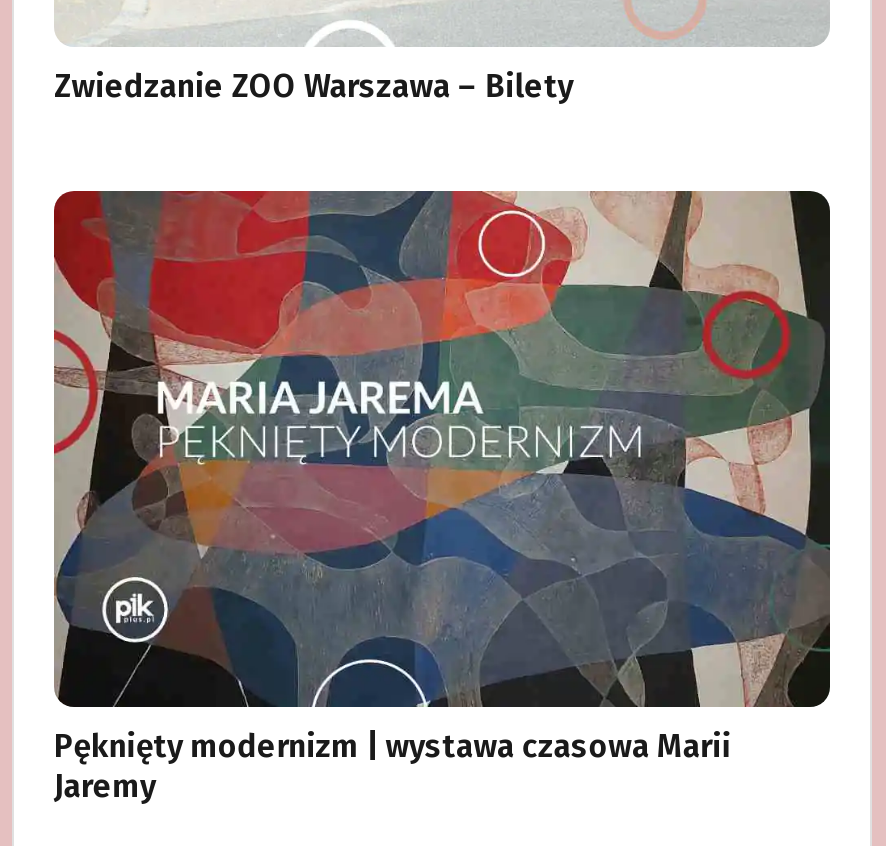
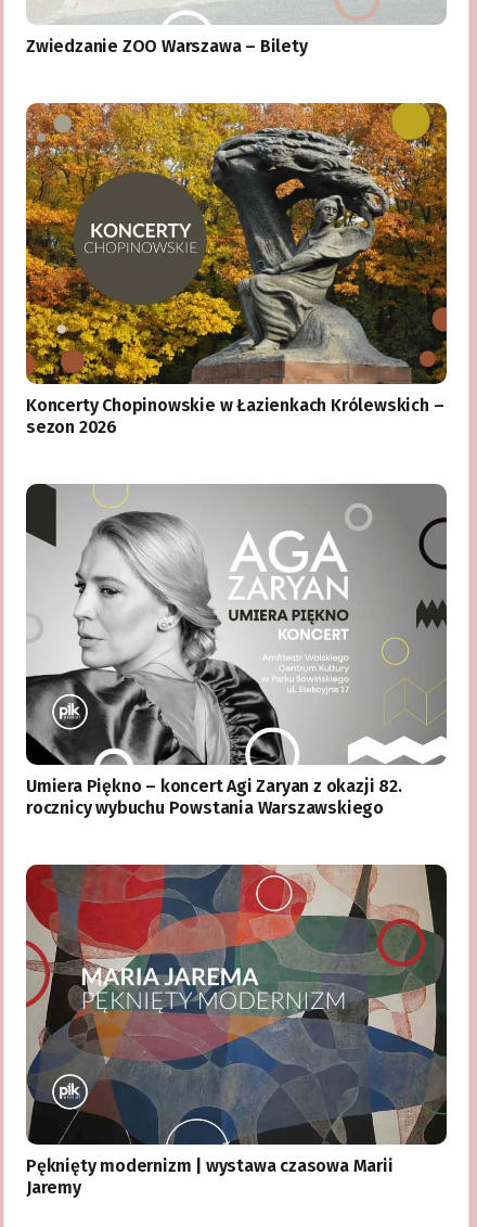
none -> [25,102,448,437] [image] | Koncerty Chopinowskie w Łazienkach Królewskich – | sezon 2026
none -> [25,483,448,818] [image] | Umiera Piękno – koncert Agi Zaryan z okazji 82. | rocznicy wybuchu Powstania Warszawskiego

